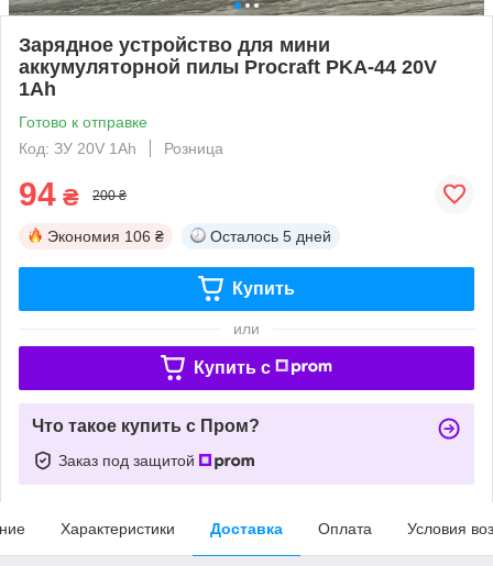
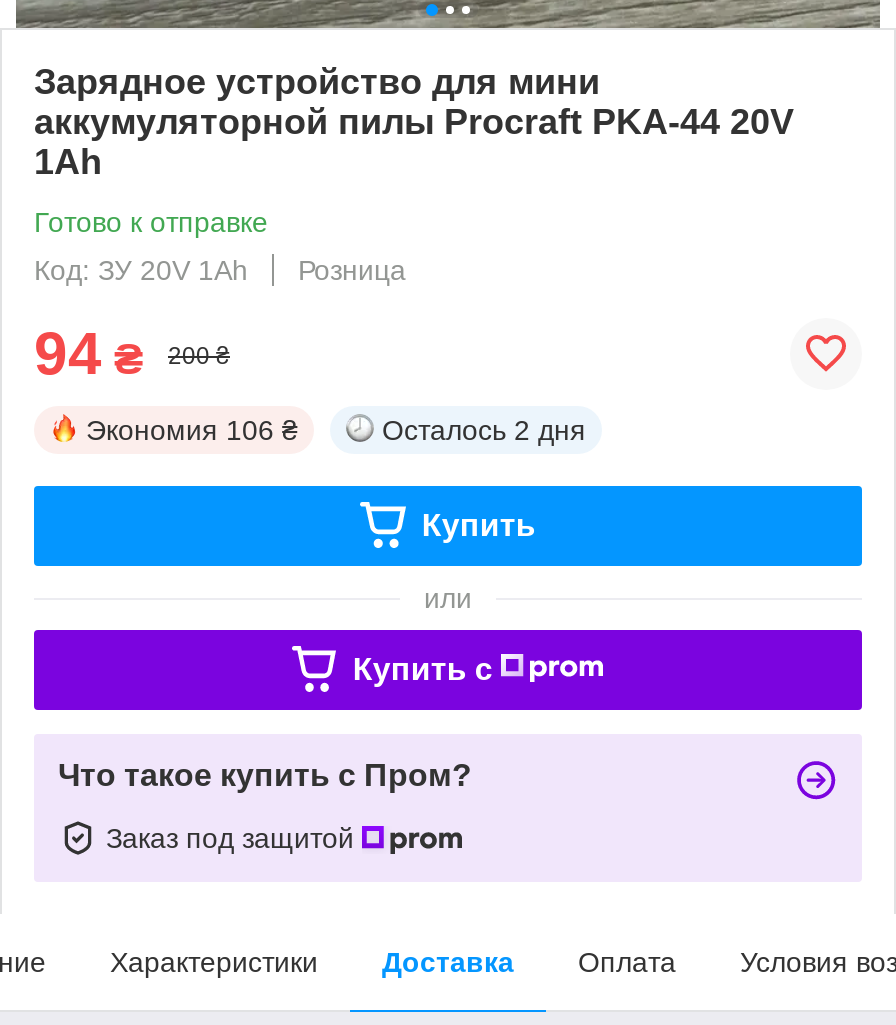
[210,227,331,245] Осталось 5 дней -> [382,414,586,446] Осталось 2 дня

